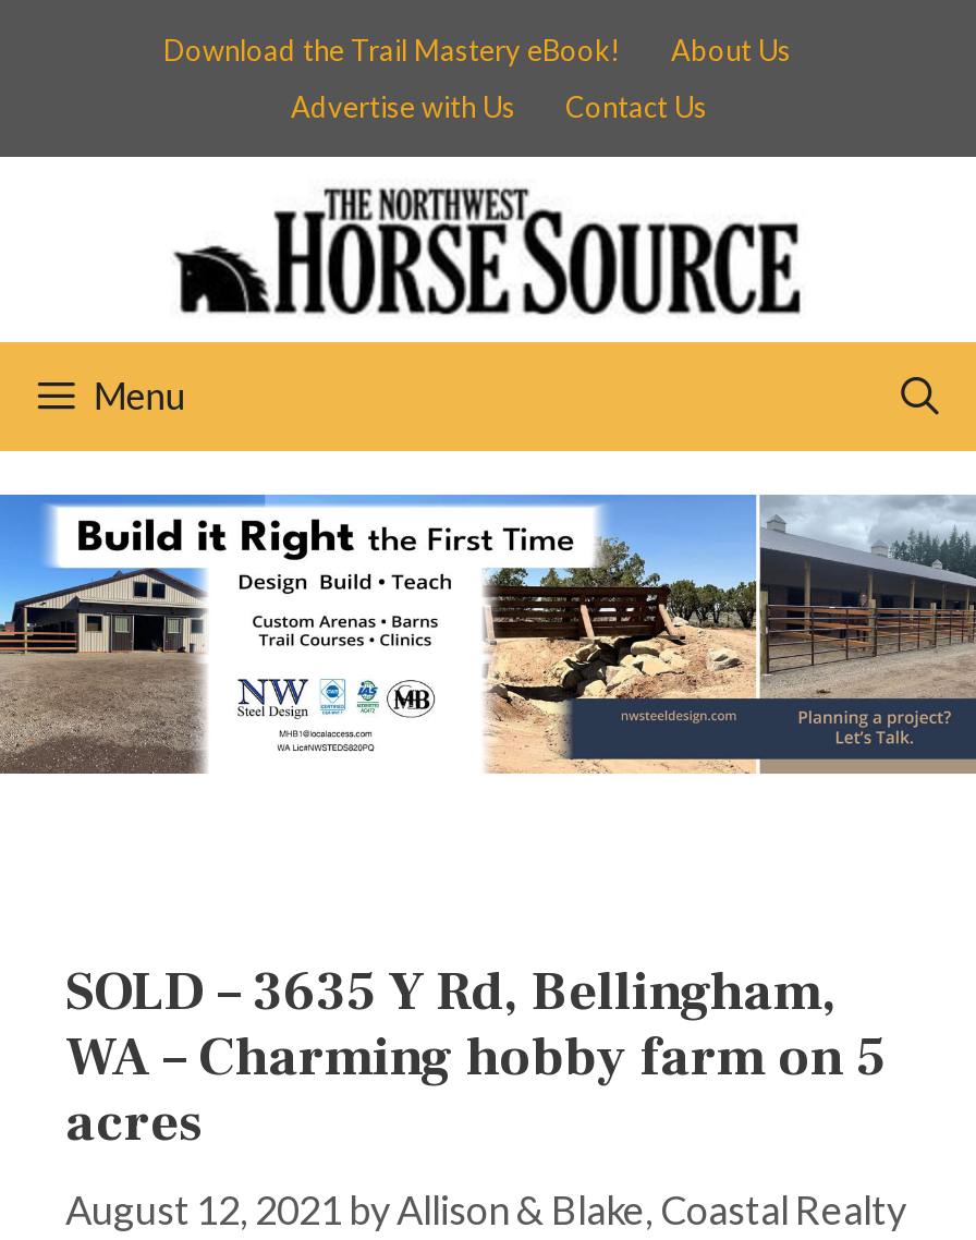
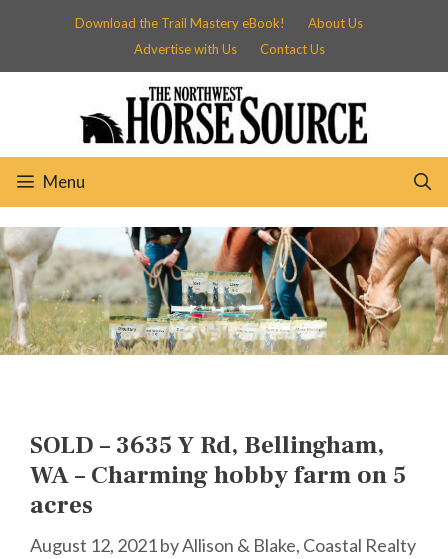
[7,493,969,774] [image] -> [3,226,445,356] [image]

